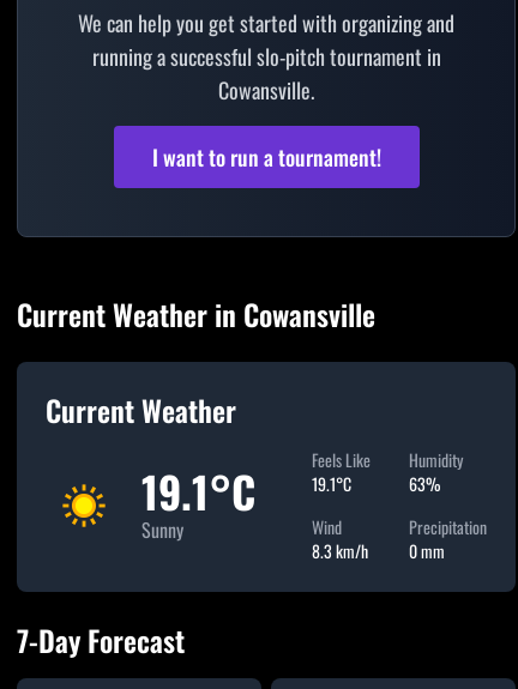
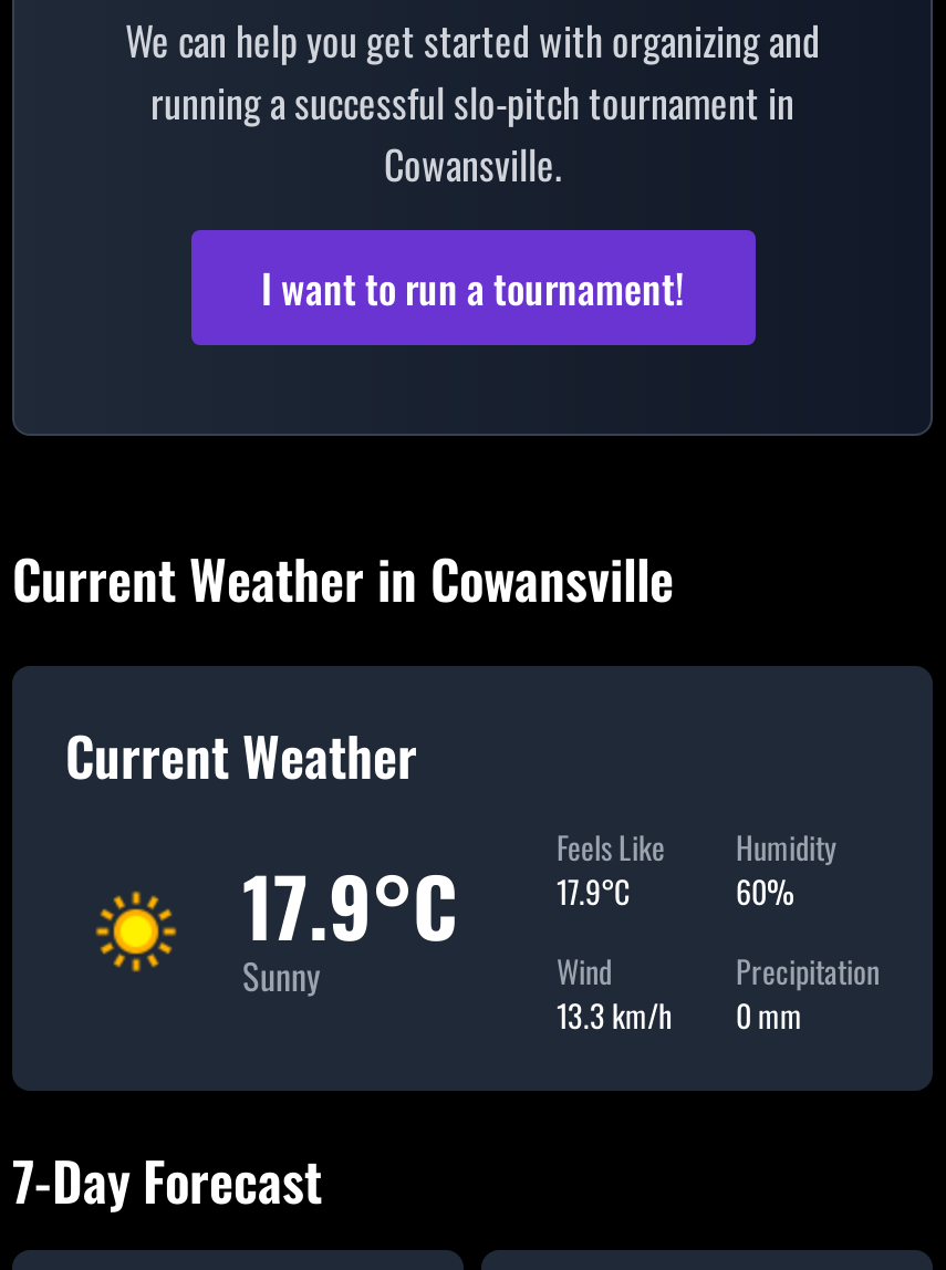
[141,459,255,522] 19.1°C -> [242,845,457,962] 17.9°C
[312,471,351,496] 19.1°C -> [557,867,630,914] 17.9°C
[409,471,440,496] 63% -> [736,867,793,914] 60%
[312,538,445,563] 8.3 km/h 0 mm -> [557,991,802,1038] 13.3 km/h 0 mm

